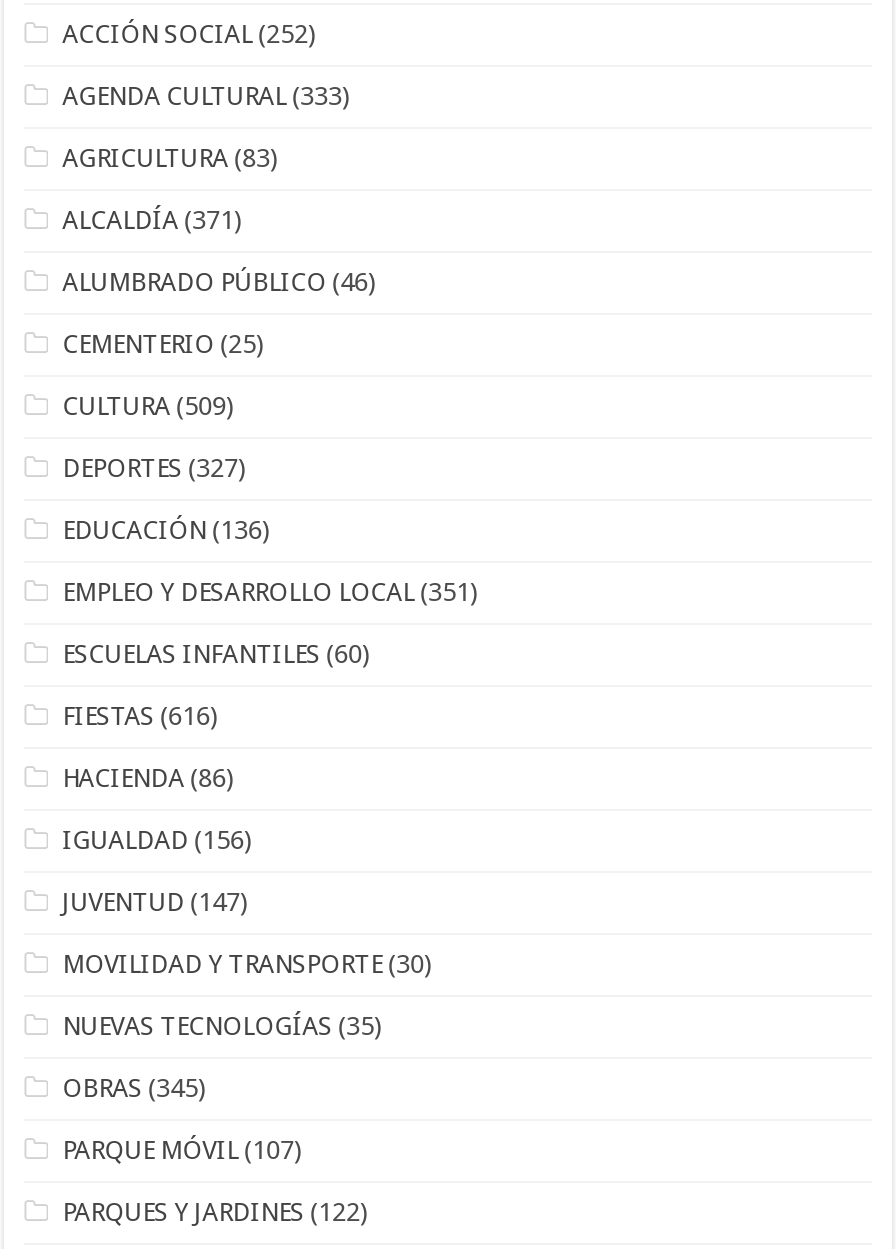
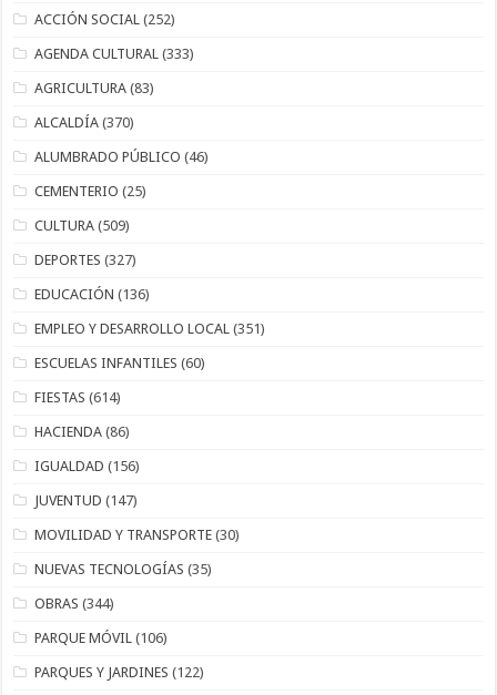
[62,206,242,236] ALCALDÍA (371) -> [35,115,134,131] ALCALDÍA (370)
[62,702,218,732] FIESTAS (616) -> [35,390,121,406] FIESTAS (614)
[62,1074,206,1104] OBRAS (345) -> [35,596,114,612] OBRAS (344)
[62,1136,302,1166] PARQUE MÓVIL (107) -> [35,630,168,647] PARQUE MÓVIL (106)

